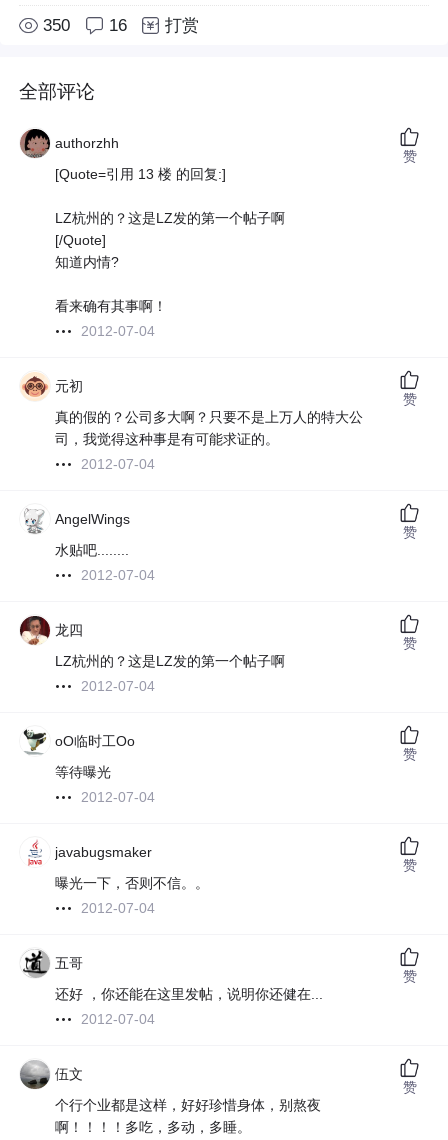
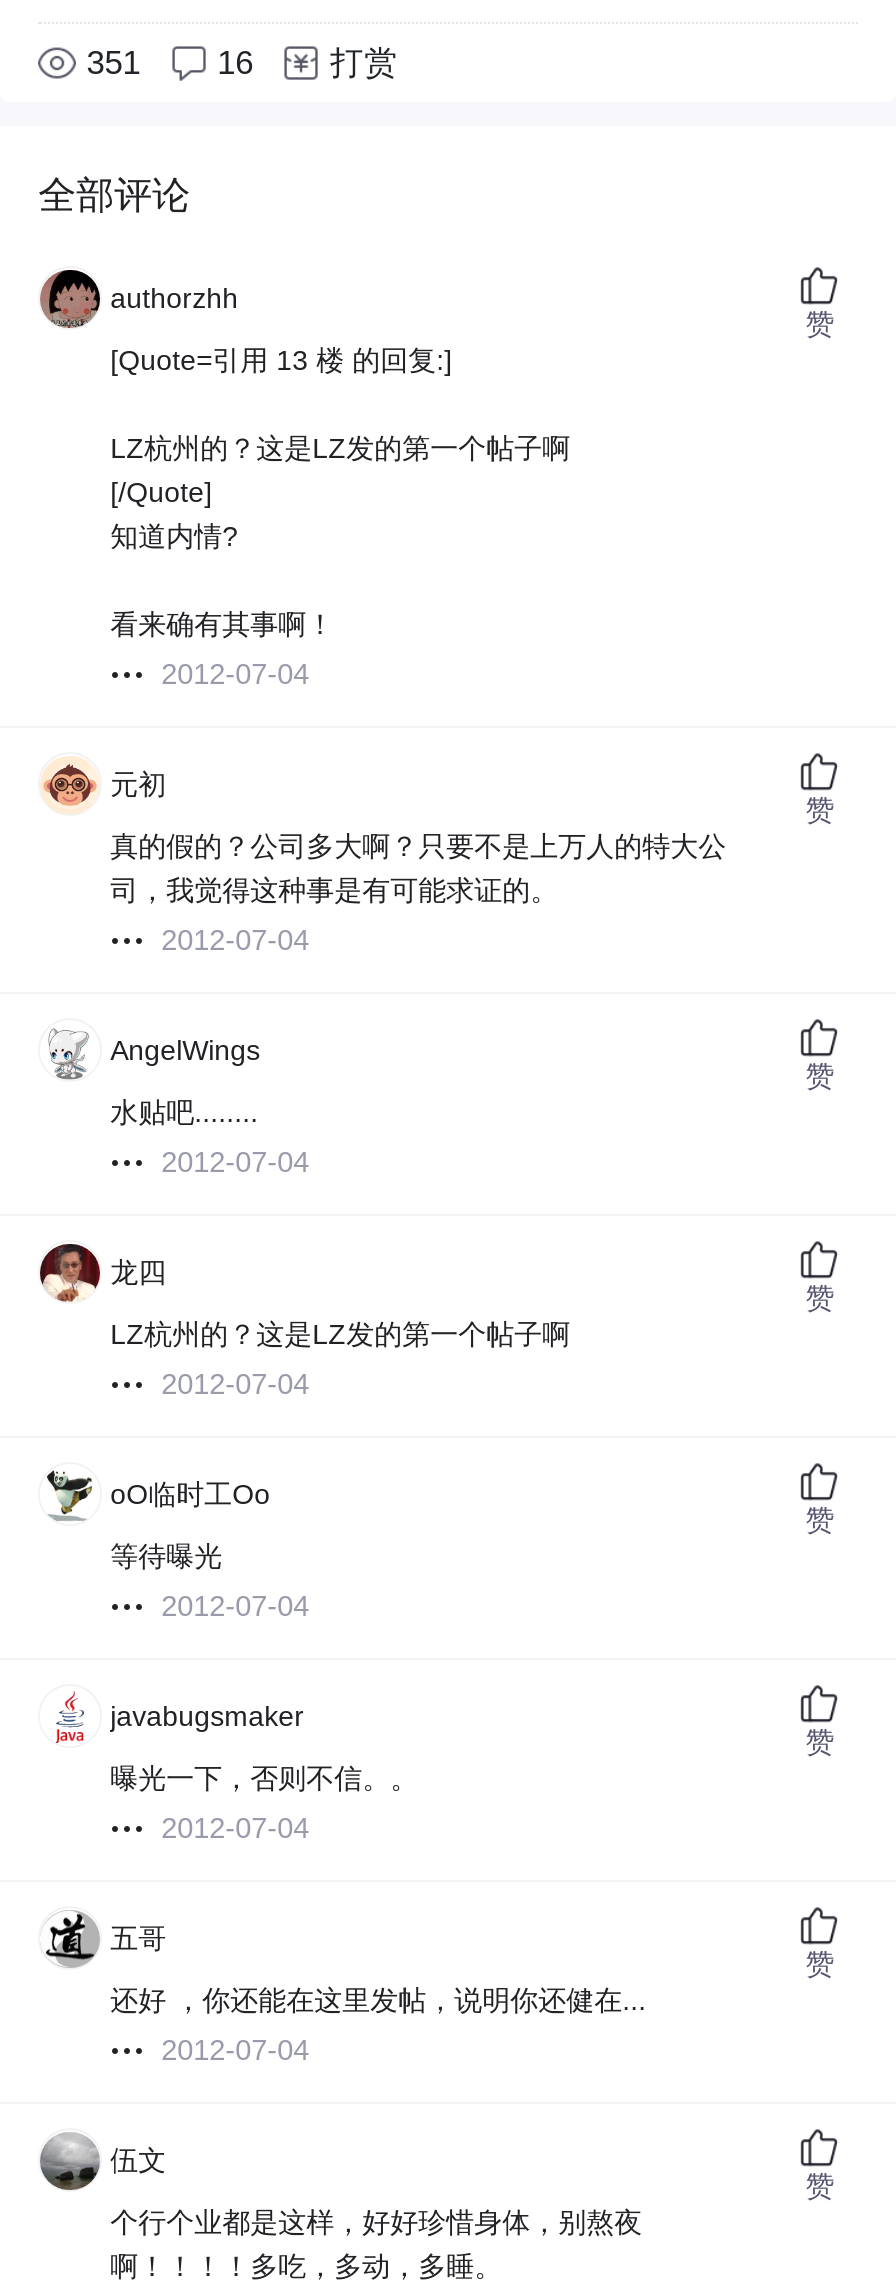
[43,16,70,35] 350 -> [86,45,140,83] 351

